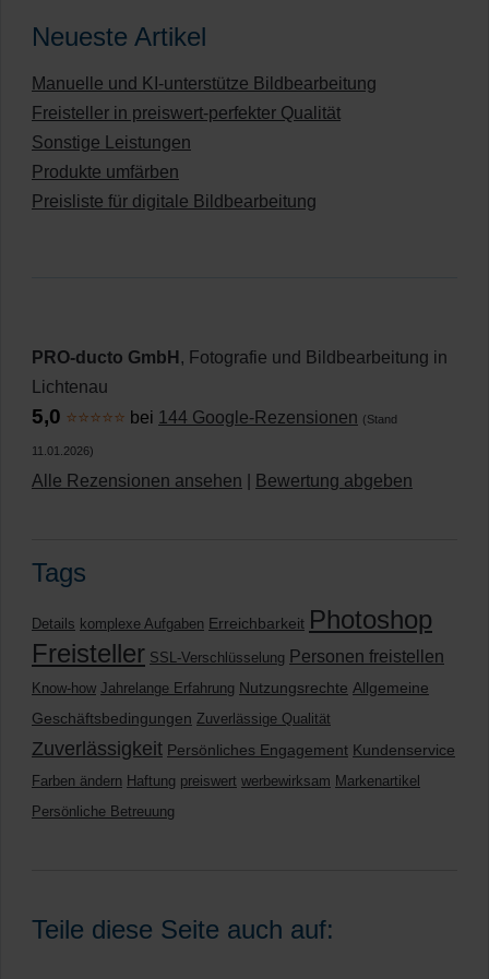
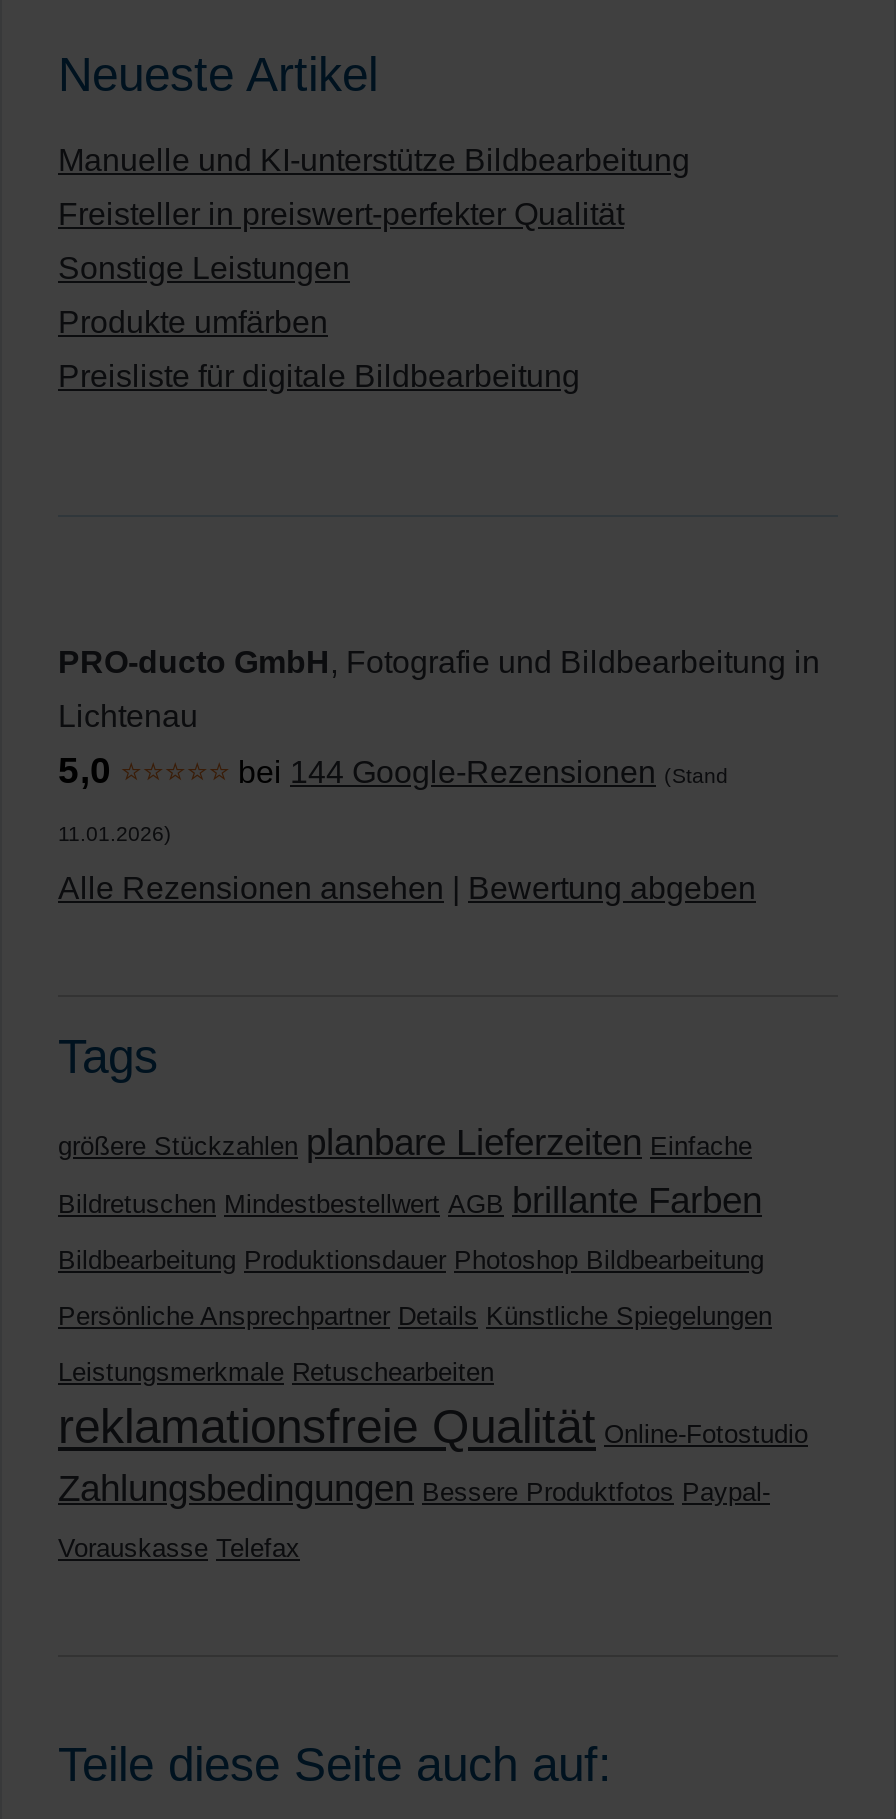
[32,605,455,820] Details komplexe Aufgaben Erreichbarkeit Photoshop | Freisteller SSL-Verschlüsselung Personen freistellen | Know-how Jahrelange Erfahrung Nutzungsrechte Allgemeine | Geschäftsbedingungen Zuverlässige Qualität | Zuverlässigkeit Persönliches Engagement Kundenservice | Farben ändern Haftung preiswert werbewirksam Markenartikel | Persönliche Betreuung -> [58,1121,808,1563] größere Stückzahlen planbare Lieferzeiten Einfache | Bildretuschen Mindestbestellwert AGB brillante Farben | Bildbearbeitung Produktionsdauer Photoshop Bildbearbeitung | Persönliche Ansprechpartner Details Künstliche Spiegelungen | Leistungsmerkmale Retuschearbeiten | reklamationsfreie Qualität Online-Fotostudio | Zahlungsbedingungen Bessere Produktfotos Paypal- | Vorauskasse Telefax

